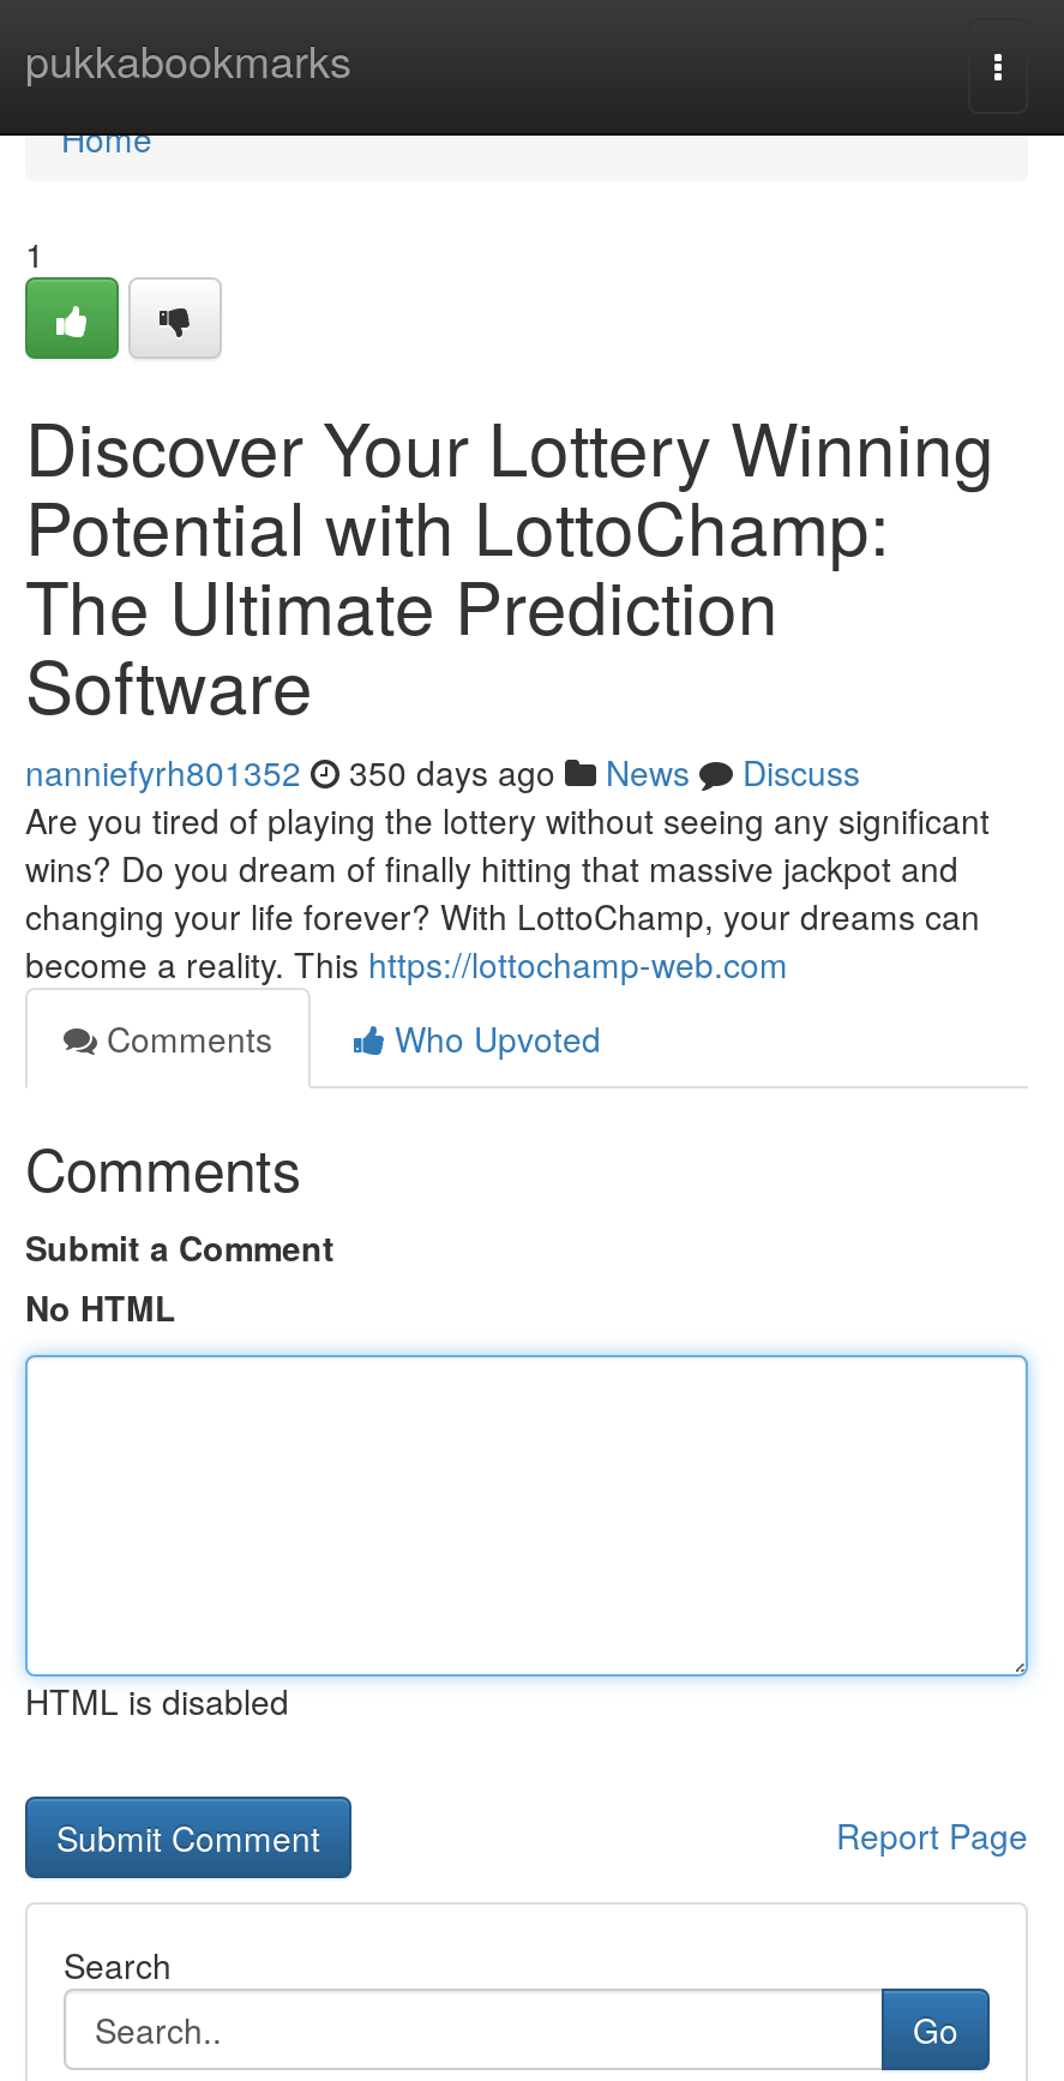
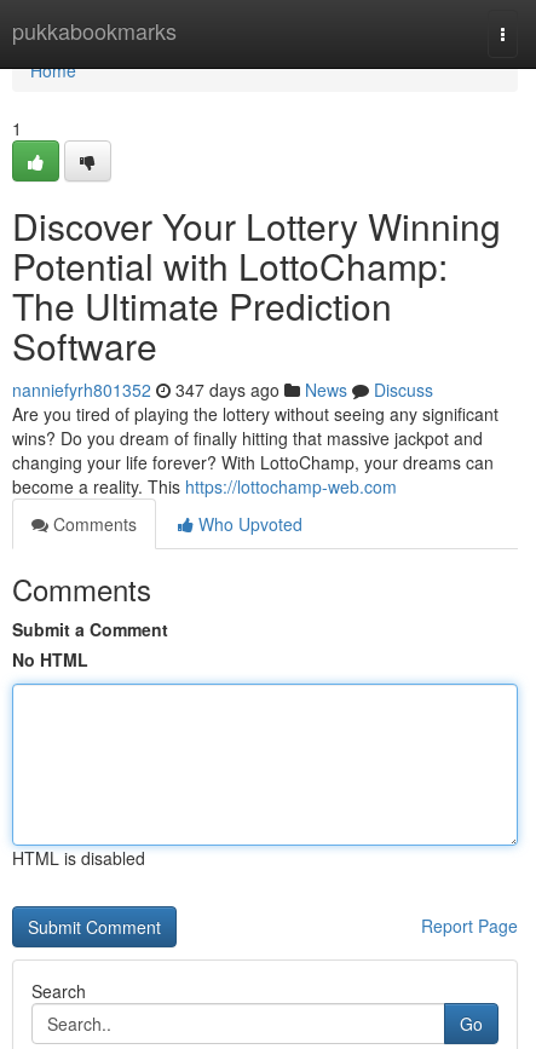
[25,748,860,796] nanniefyrh801352 350 days ago News Discuss -> [12,377,433,402] nanniefyrh801352 347 days ago News Discuss

